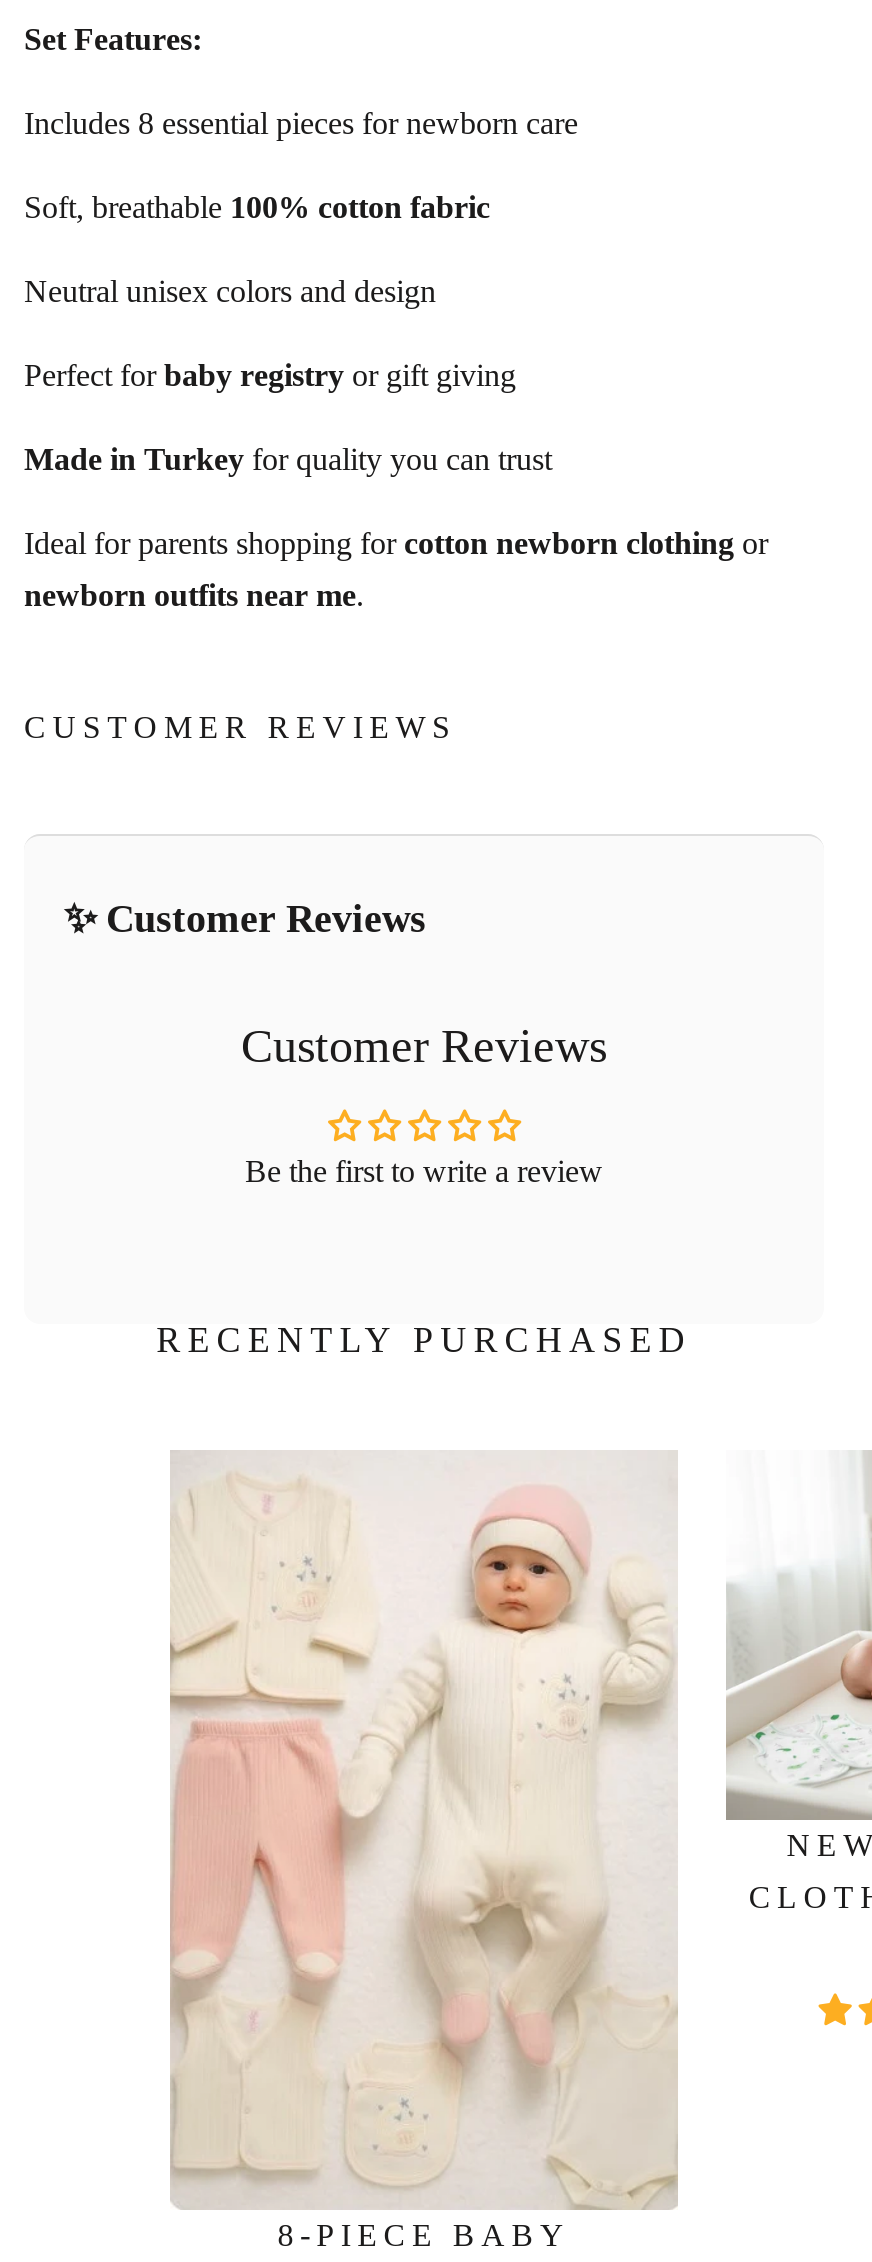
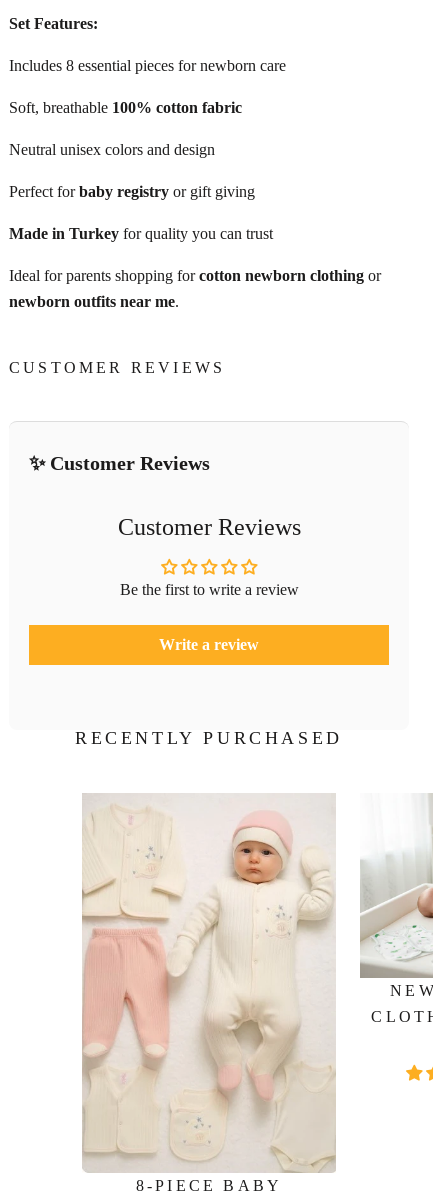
none -> [159,636,259,653] Write a review

